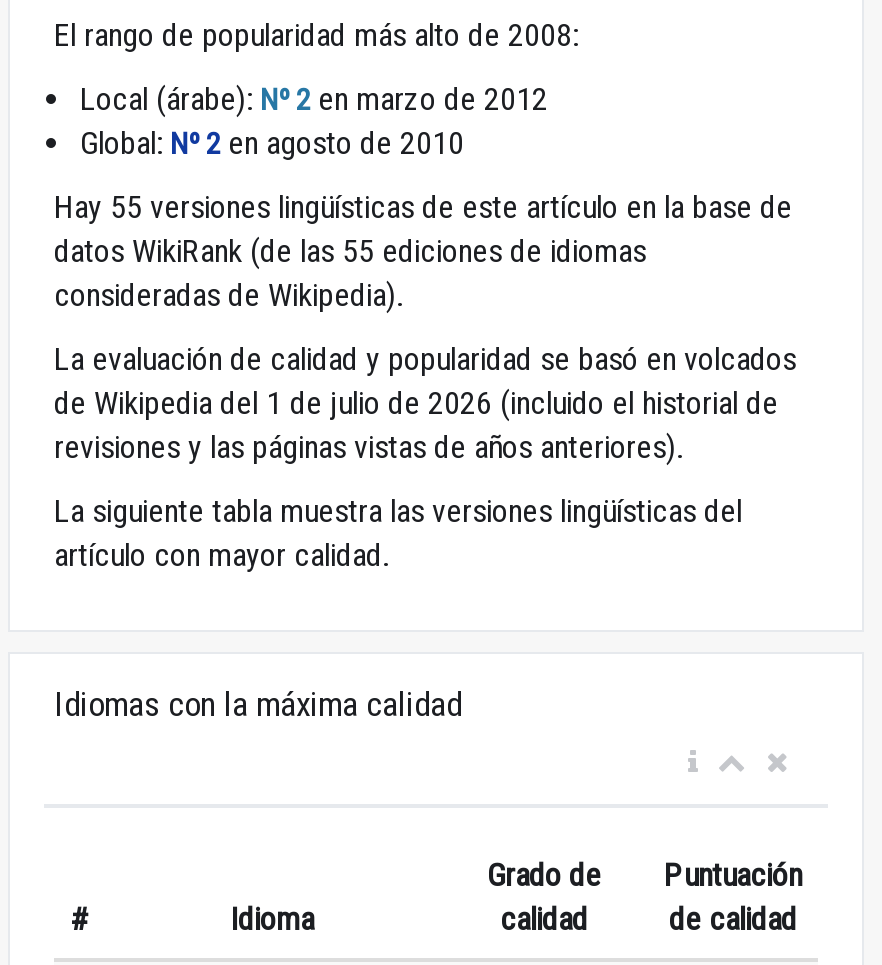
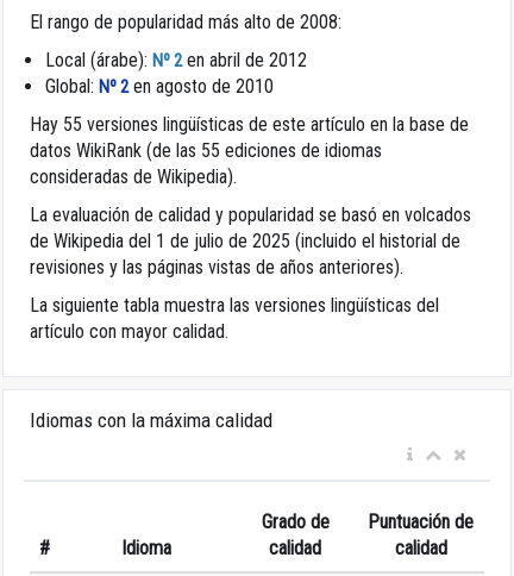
[80,80,548,118] Local (árabe): Nº 2 en marzo de 2012 -> [45,49,307,71] Local (árabe): Nº 2 en abril de 2012
[54,384,778,422] de Wikipedia del 1 de julio de 2026 (incluido el historial de -> [30,230,460,252] de Wikipedia del 1 de julio de 2025 (incluido el historial de

